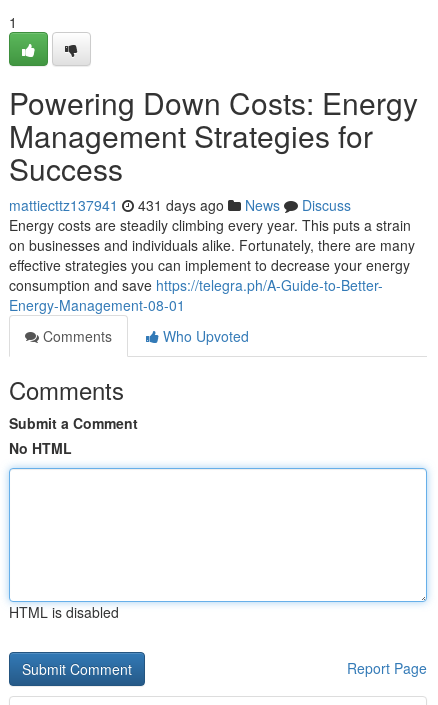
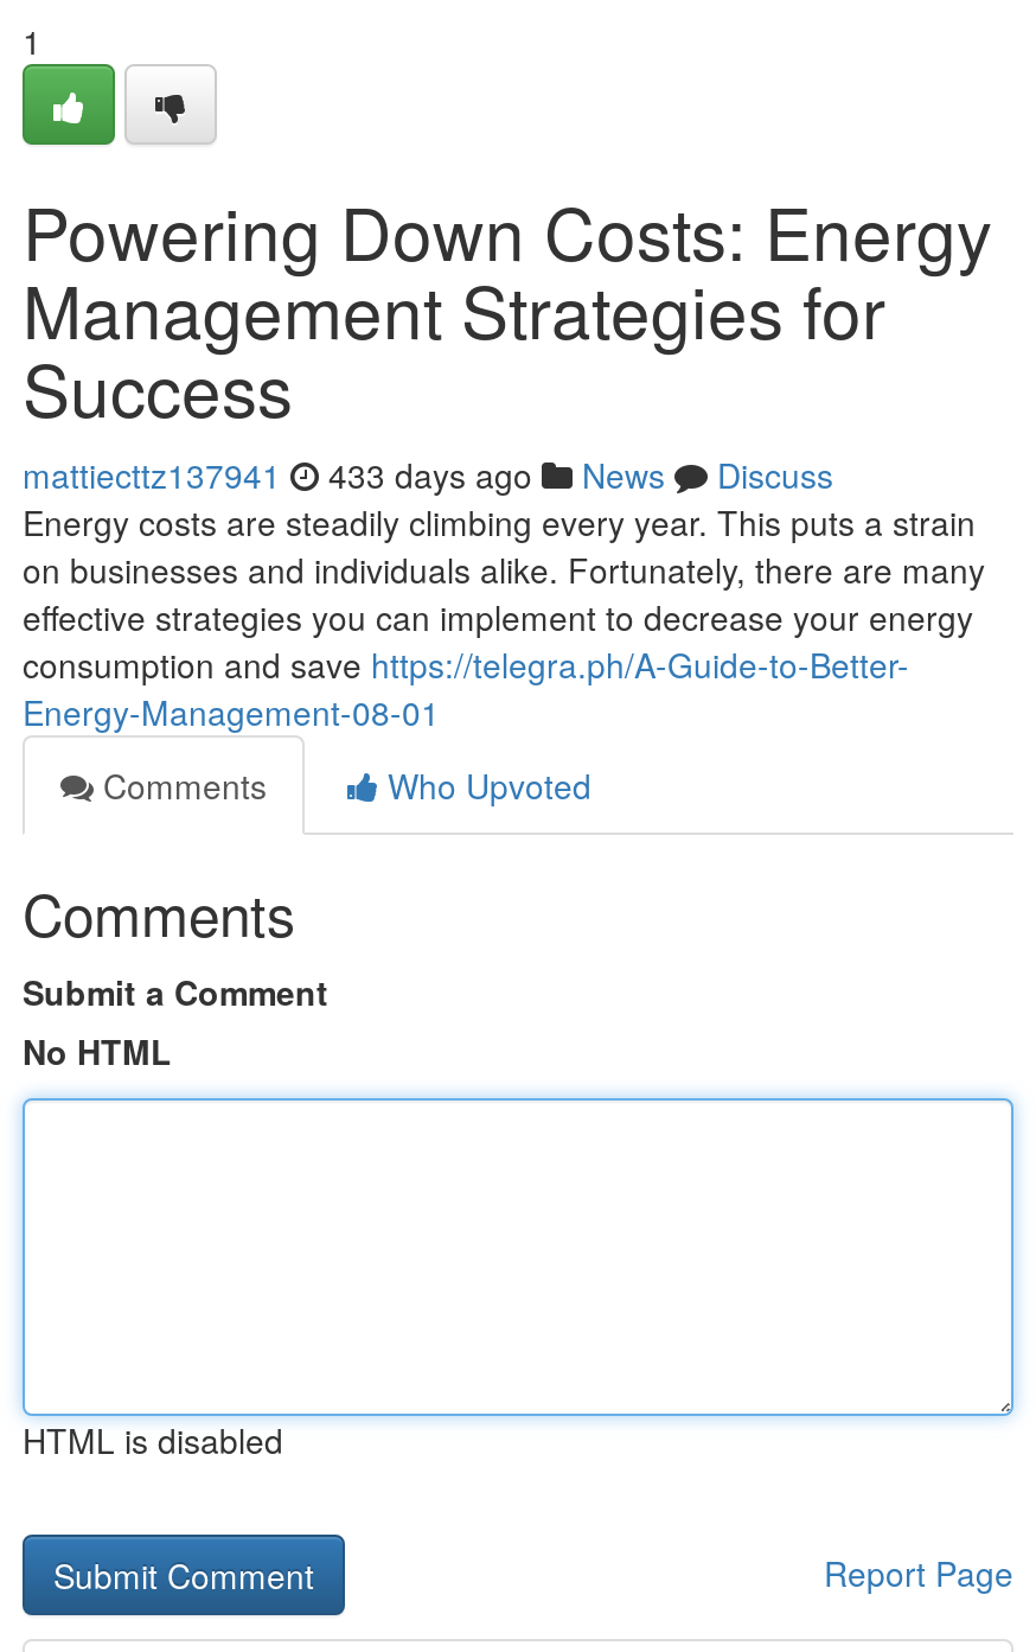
[9,195,351,215] mattiecttz137941 431 days ago News Discuss -> [23,451,833,498] mattiecttz137941 433 days ago News Discuss

